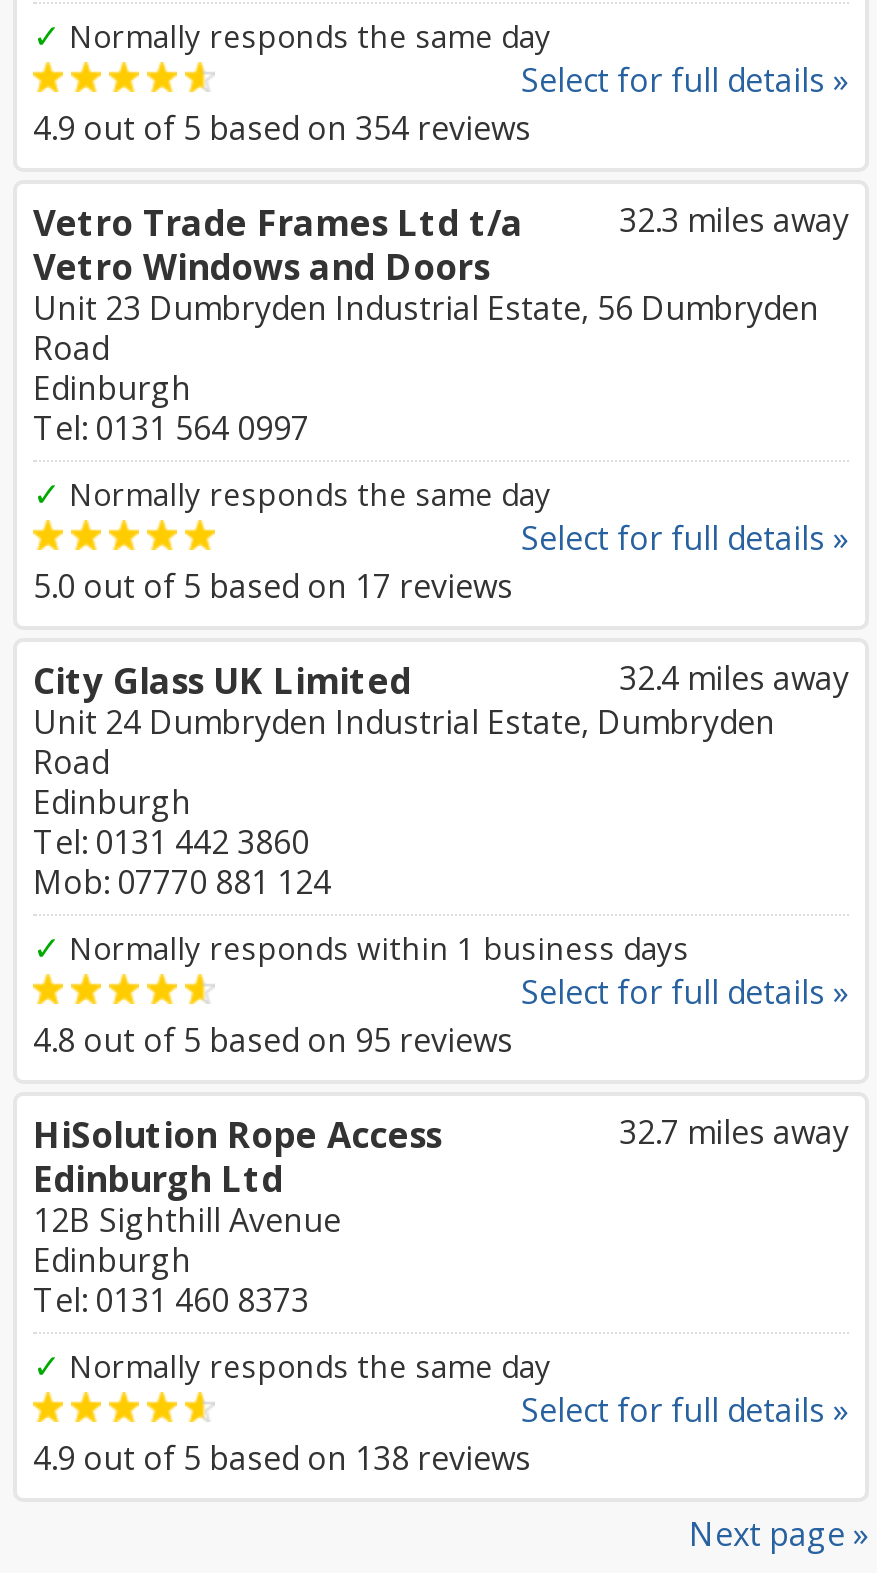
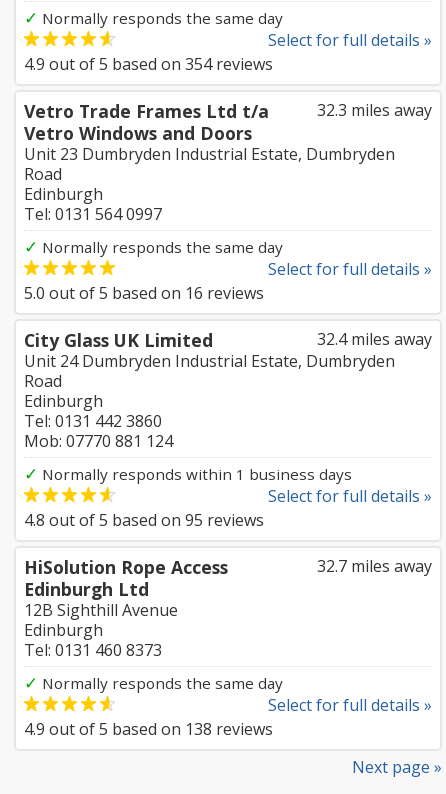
[33,286,819,330] Unit 23 Dumbryden Industrial Estate, 56 Dumbryden -> [24,143,395,165] Unit 23 Dumbryden Industrial Estate, Dumbryden
[33,564,513,608] 5.0 out of 5 based on 17 reviews -> [24,282,264,304] 5.0 out of 5 based on 16 reviews

